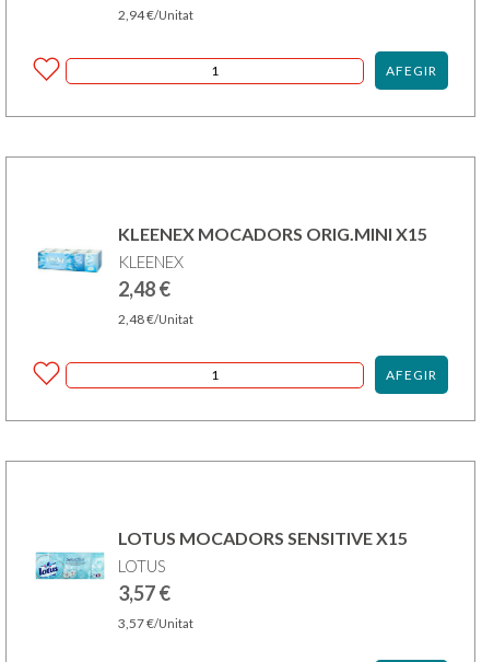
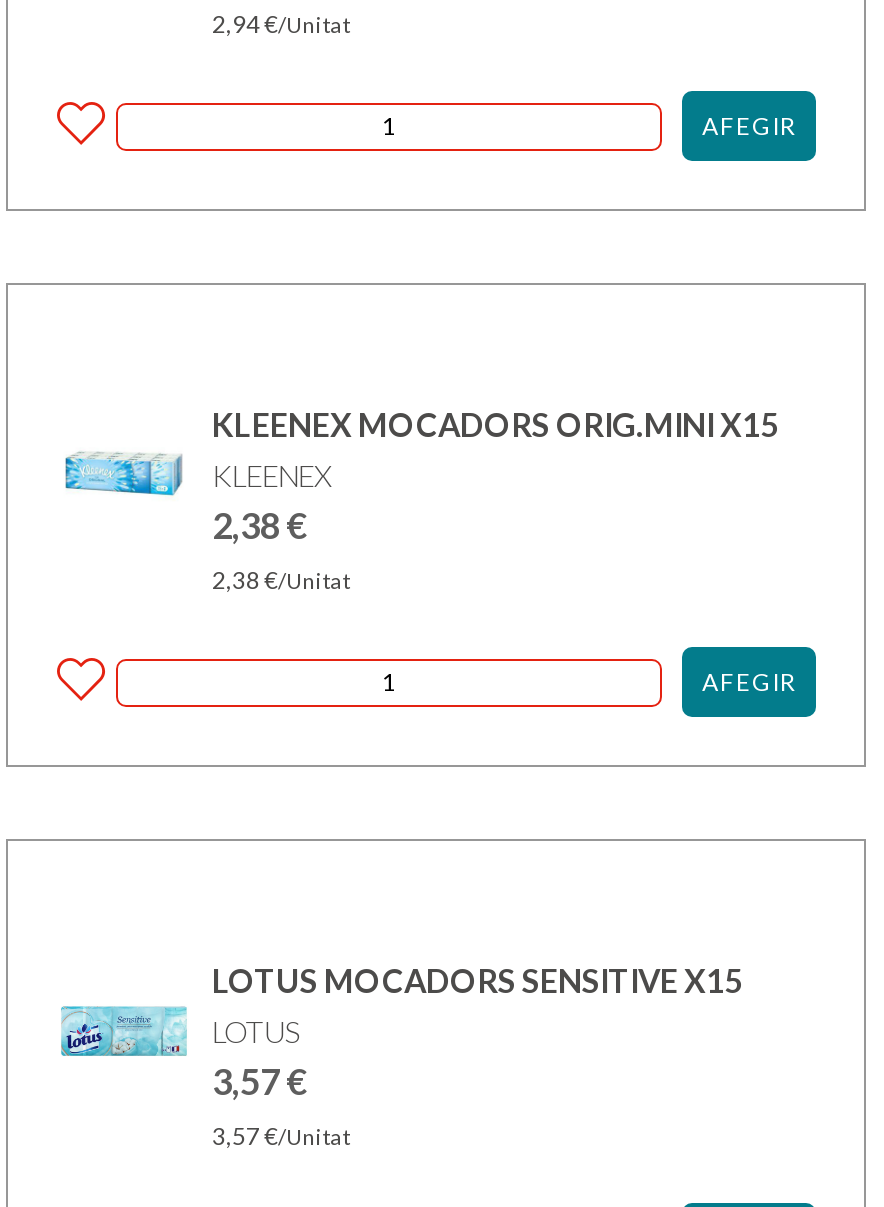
[118,277,171,301] 2,48 € -> [212,504,308,548] 2,38 €
[118,311,193,327] 2,48 €/Unitat -> [212,566,350,596] 2,38 €/Unitat

